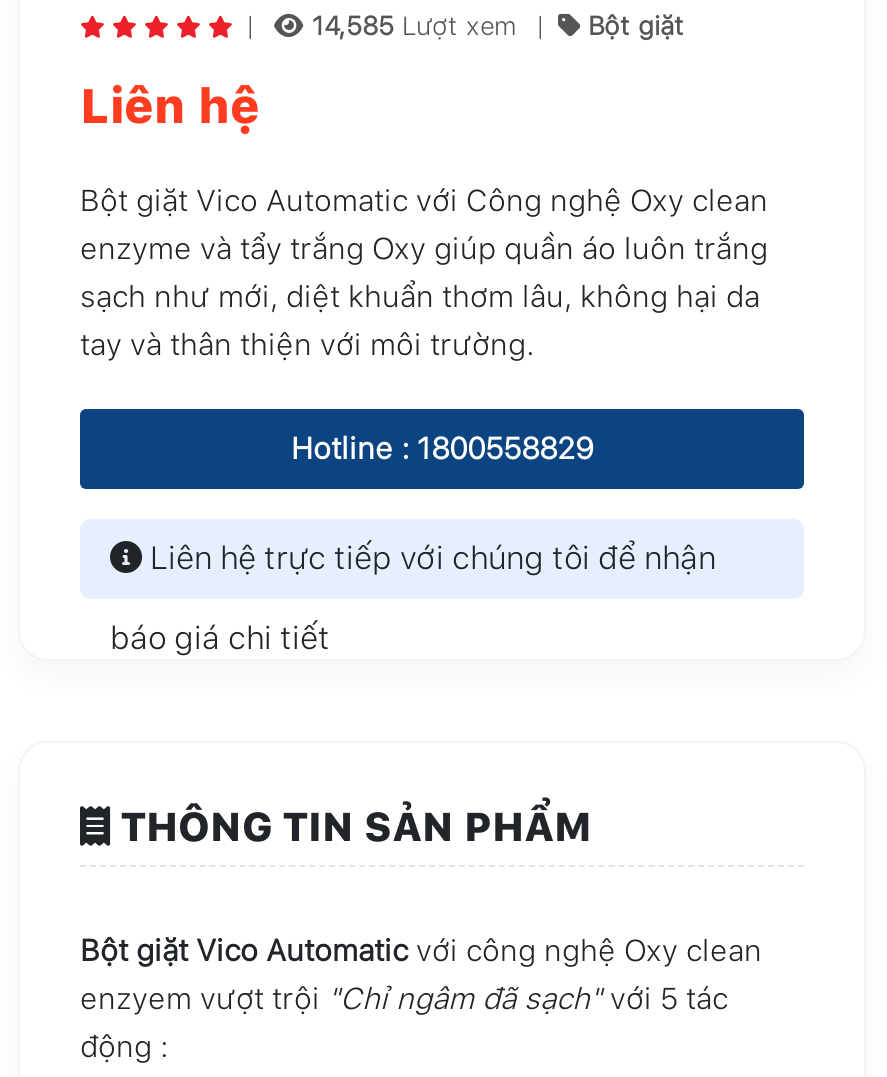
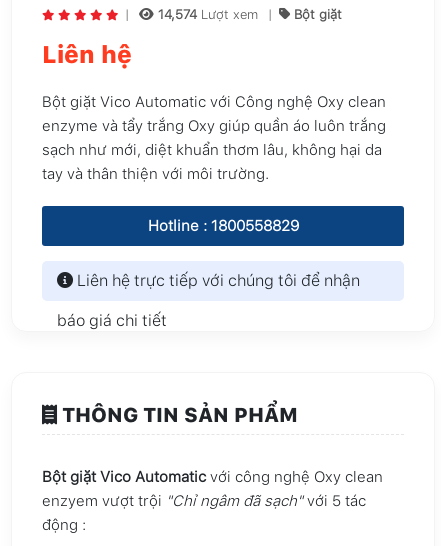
[312,11,516,41] 14,585 Lượt xem -> [158,7,258,22] 14,574 Lượt xem

